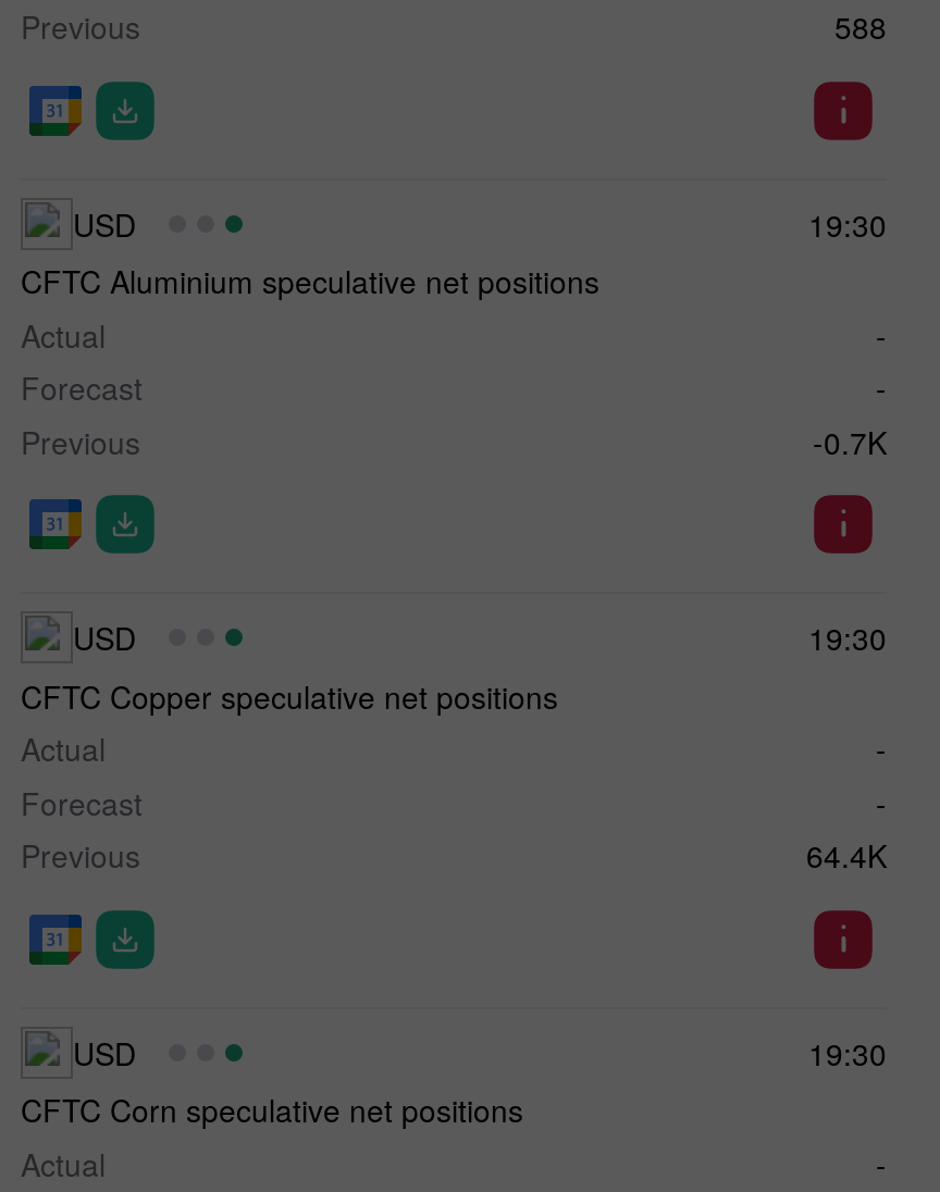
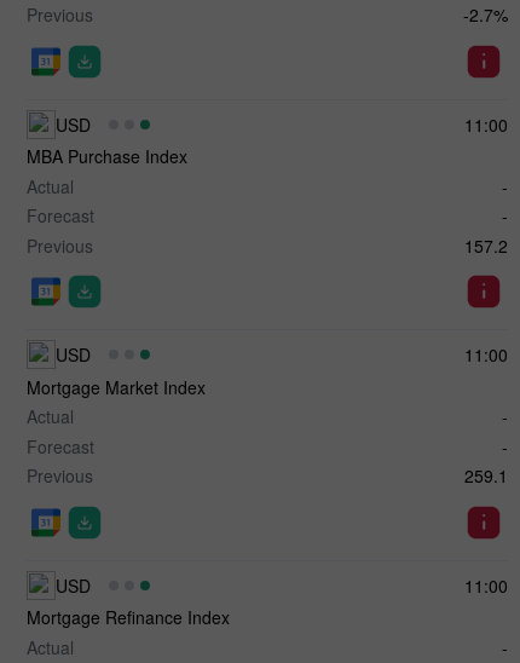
[834,5,887,49] 588 -> [463,3,508,27] -2.7%
[808,202,887,246] 19:30 -> [464,112,508,137] 11:00
[21,260,599,303] CFTC Aluminium speculative net positions -> [27,144,187,169] MBA Purchase Index
[813,419,887,463] -0.7K -> [464,233,508,257] 157.2
[808,616,887,660] 19:30 -> [464,343,508,367] 11:00
[21,674,558,717] CFTC Copper speculative net positions -> [27,375,206,399] Mortgage Market Index
[806,834,887,877] 64.4K -> [464,464,508,488] 259.1
[808,1030,887,1074] 19:30 -> [464,573,508,597] 11:00
[21,1088,523,1131] CFTC Corn speculative net positions -> [27,605,230,629] Mortgage Refinance Index

